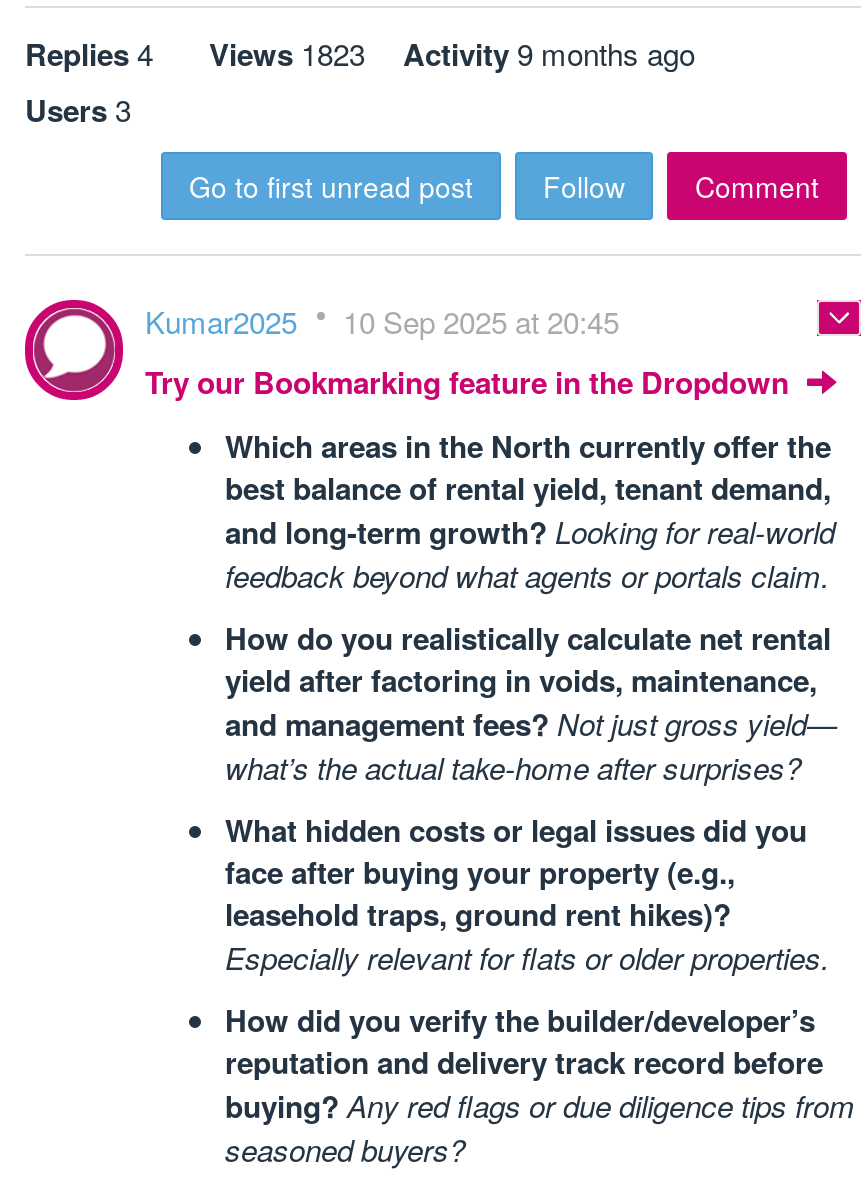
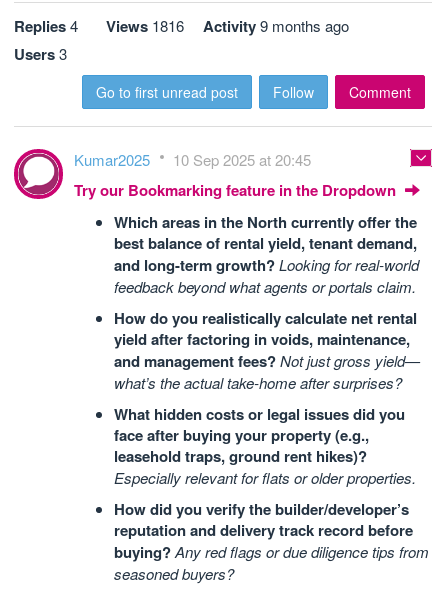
[25,32,695,76] Replies 4 Views 1823 Activity 9 months ago -> [14,15,349,37] Replies 4 Views 1816 Activity 9 months ago

